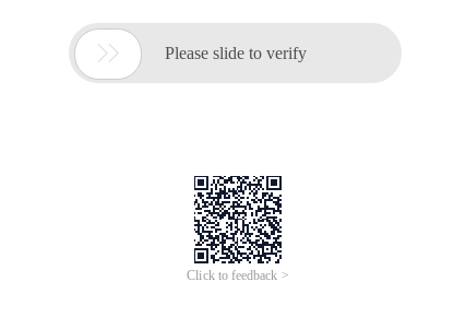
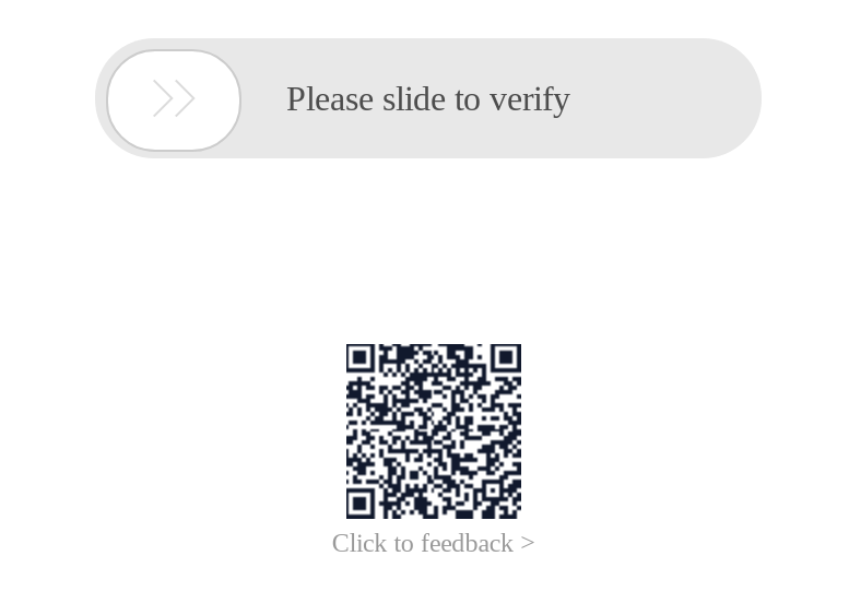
[194,175,282,265] [image] -> [344,342,521,521] [image]

